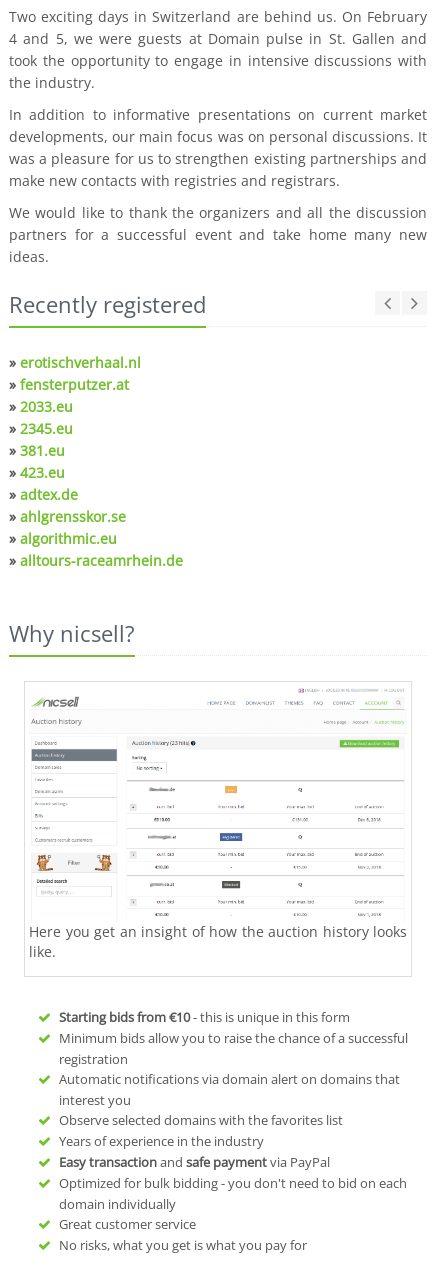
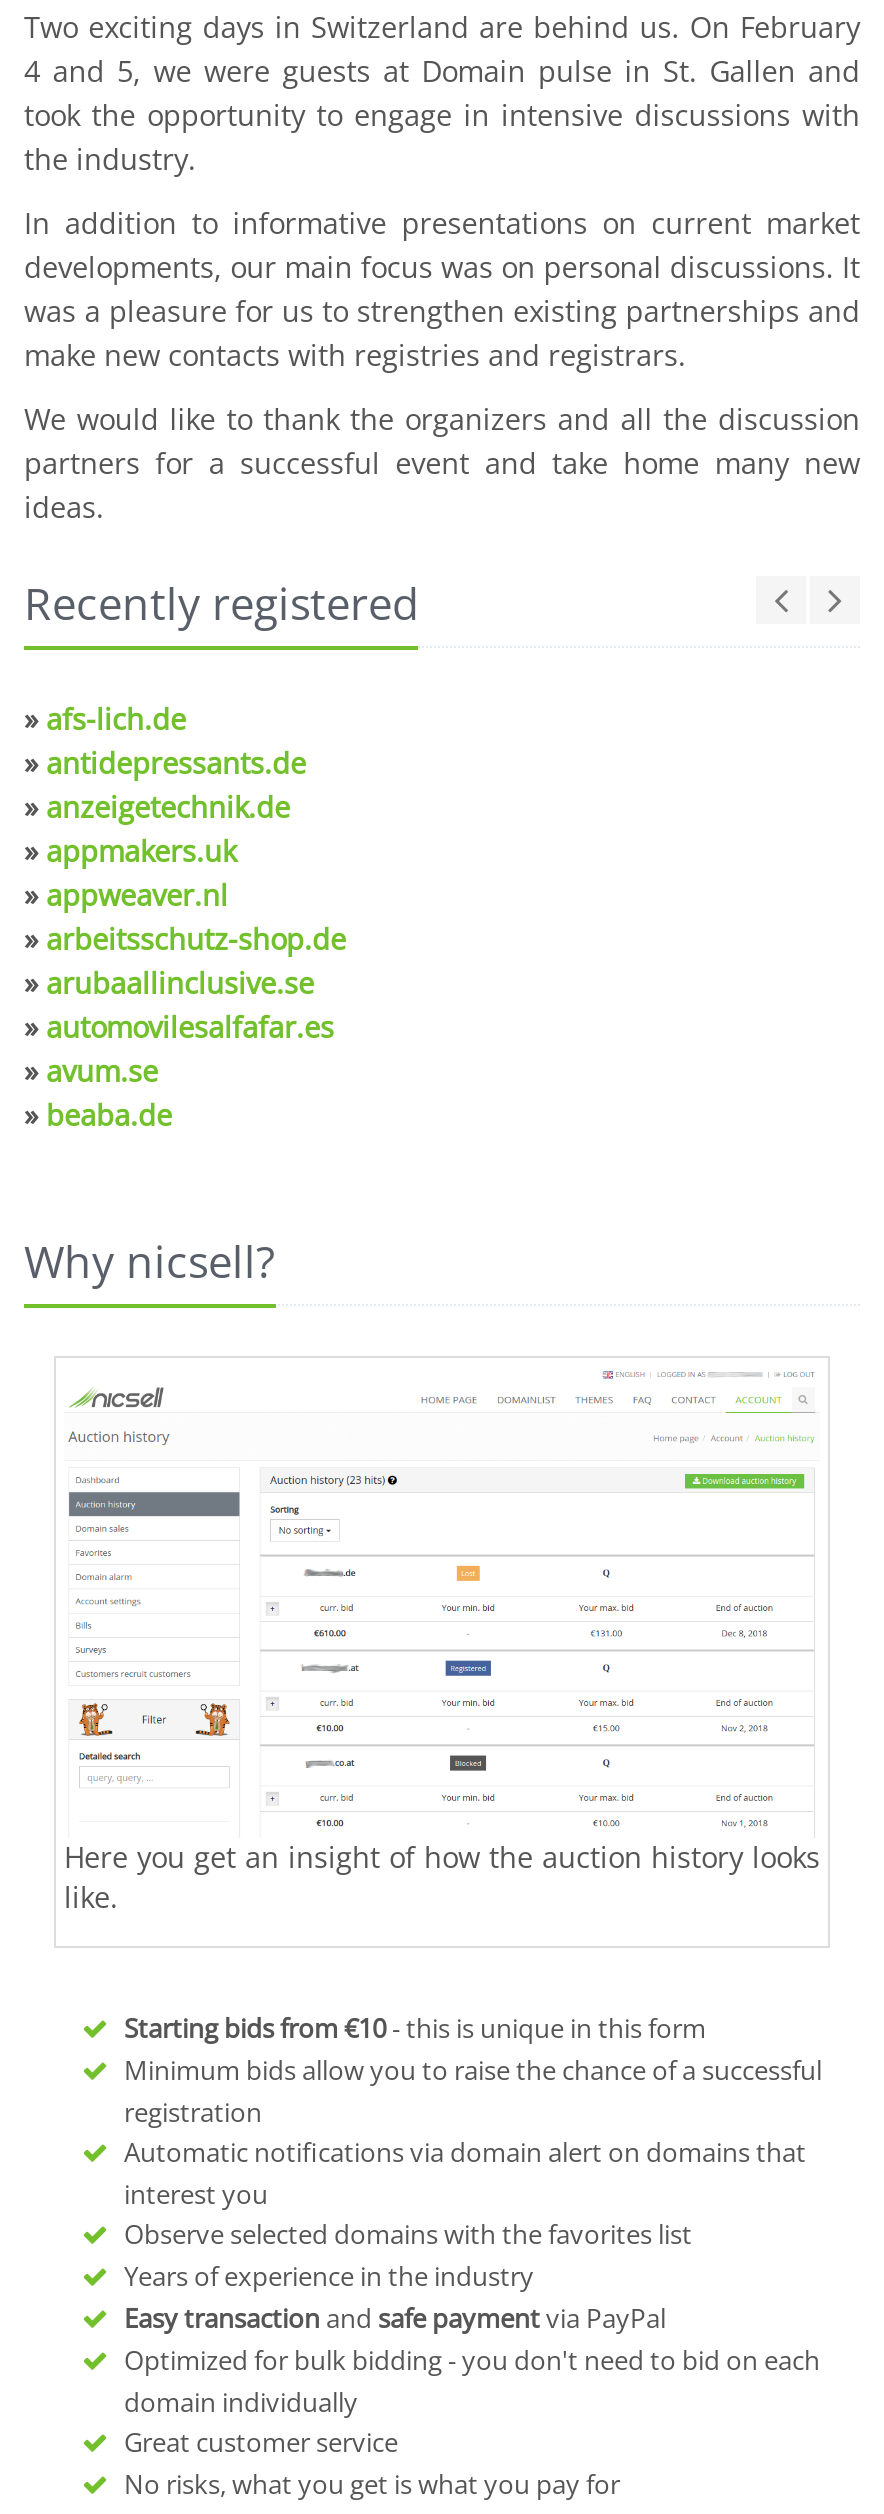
[9,353,183,570] » erotischverhaal.nl | » fensterputzer.at | » 2033.eu | » 2345.eu | » 381.eu | » 423.eu | » adtex.de | » ahlgrensskor.se | » algorithmic.eu | » alltours-raceamrhein.de -> [24,700,346,1134] » afs-lich.de | » antidepressants.de | » anzeigetechnik.de | » appmakers.uk | » appweaver.nl | » arbeitsschutz-shop.de | » arubaallinclusive.se | » automovilesalfafar.es | » avum.se | » beaba.de

